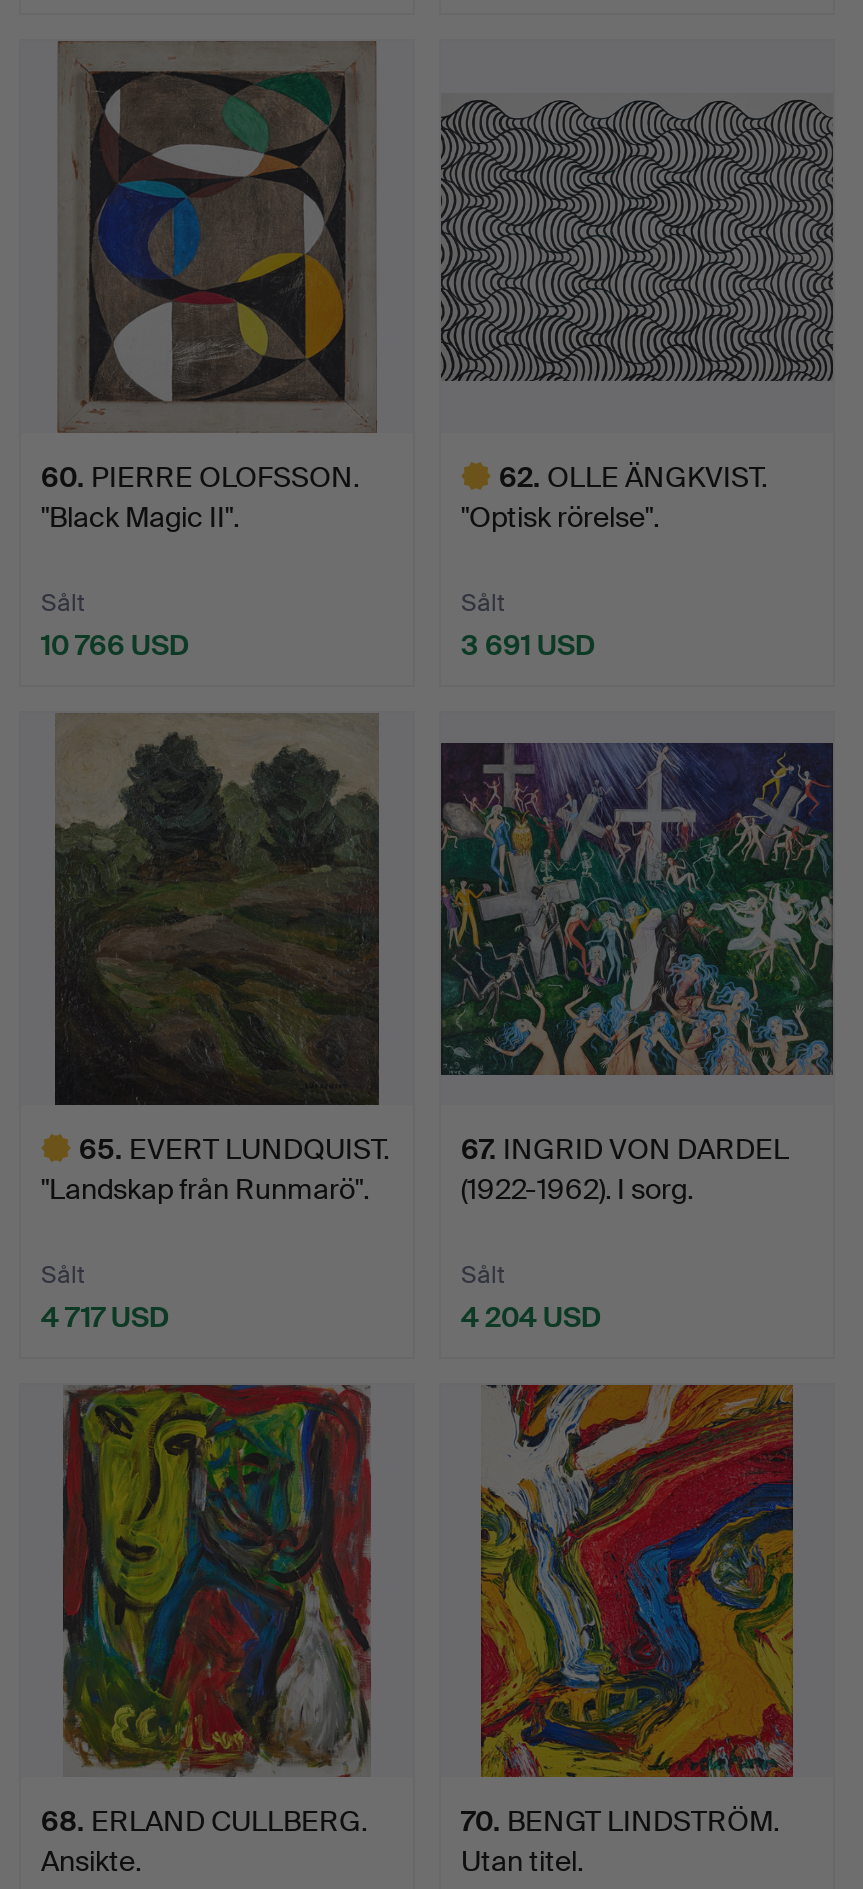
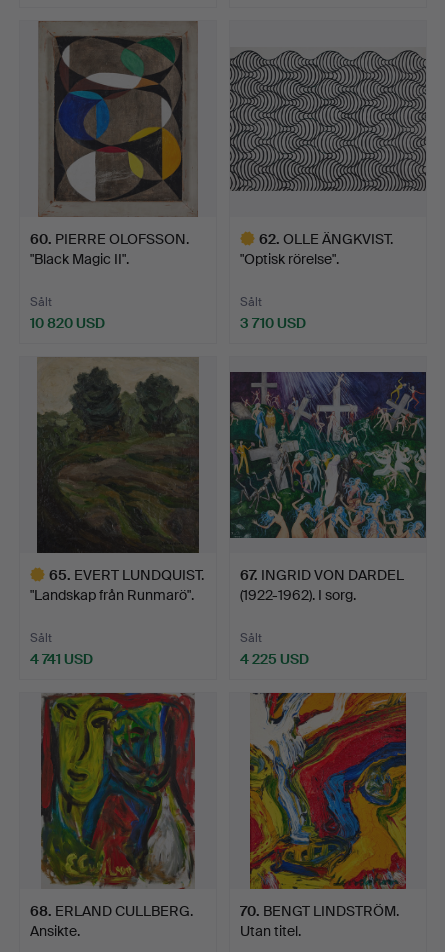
[41,627,189,663] 10 766 USD -> [30,314,105,332] 10 820 USD
[461,627,595,663] 3 691 USD -> [240,314,306,332] 3 710 USD
[41,1299,169,1335] 4 717 USD -> [30,650,93,668] 4 741 USD
[461,1299,601,1335] 4 204 USD -> [240,650,309,668] 4 225 USD

